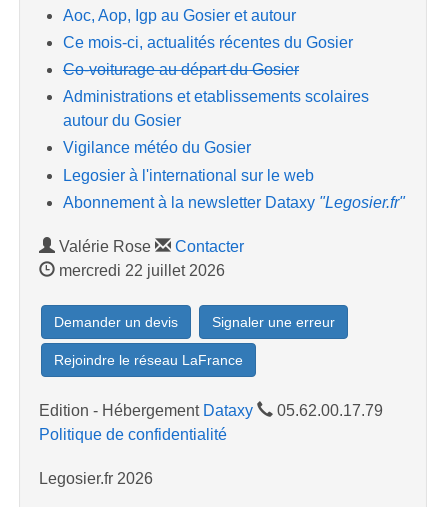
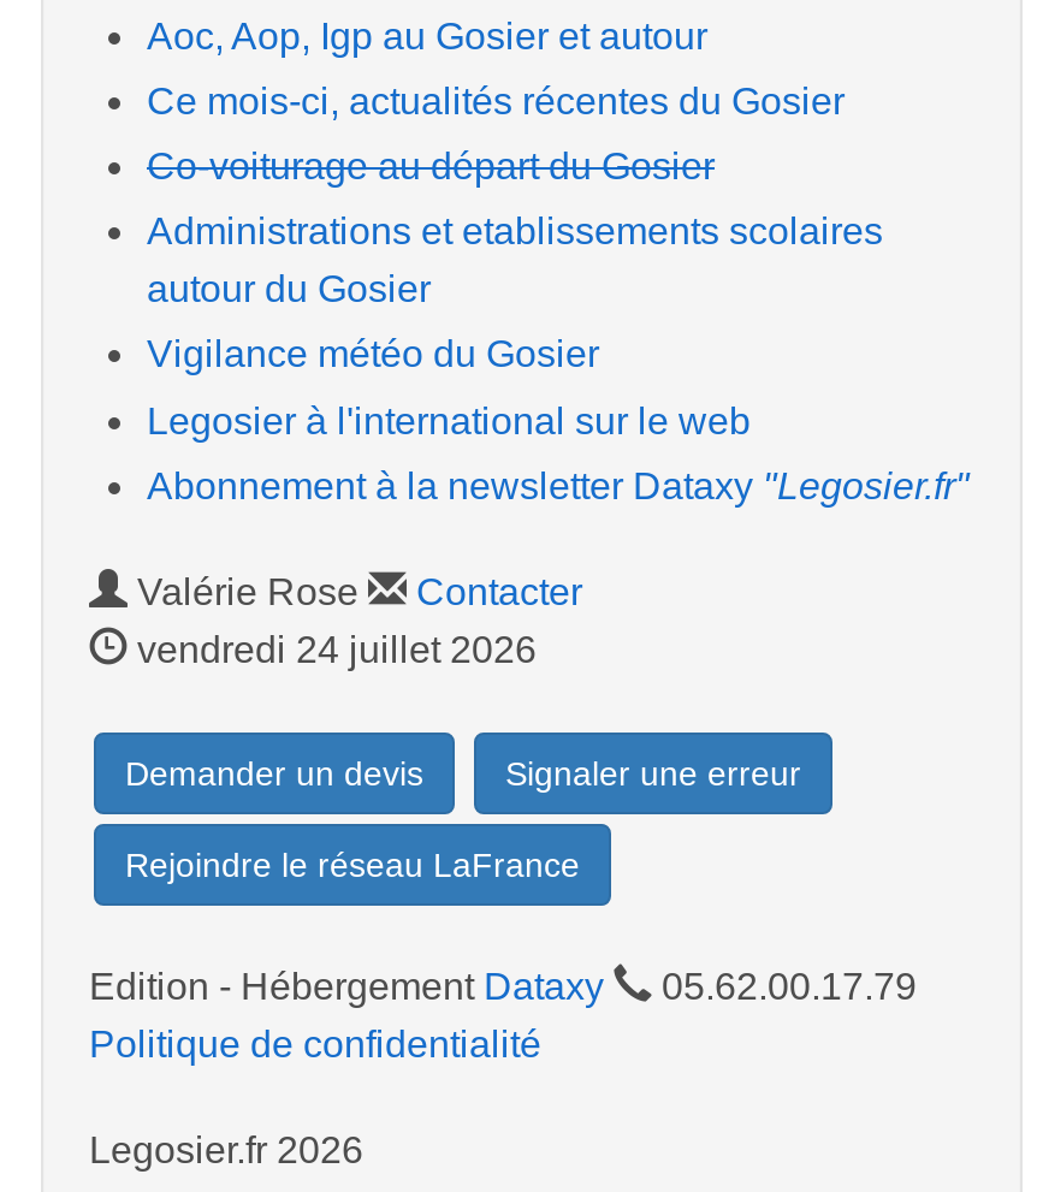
[55,262,225,279] mercredi 22 juillet 2026 -> [128,629,537,670] vendredi 24 juillet 2026

